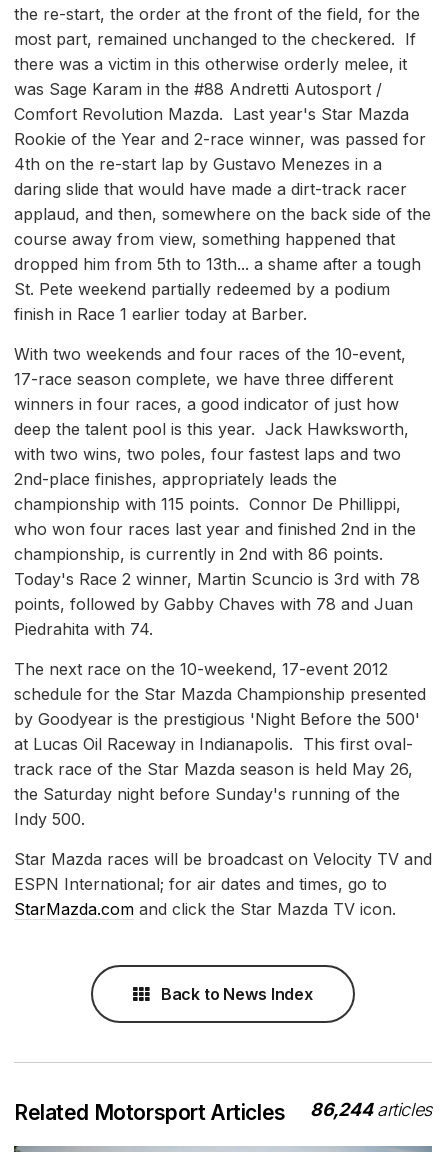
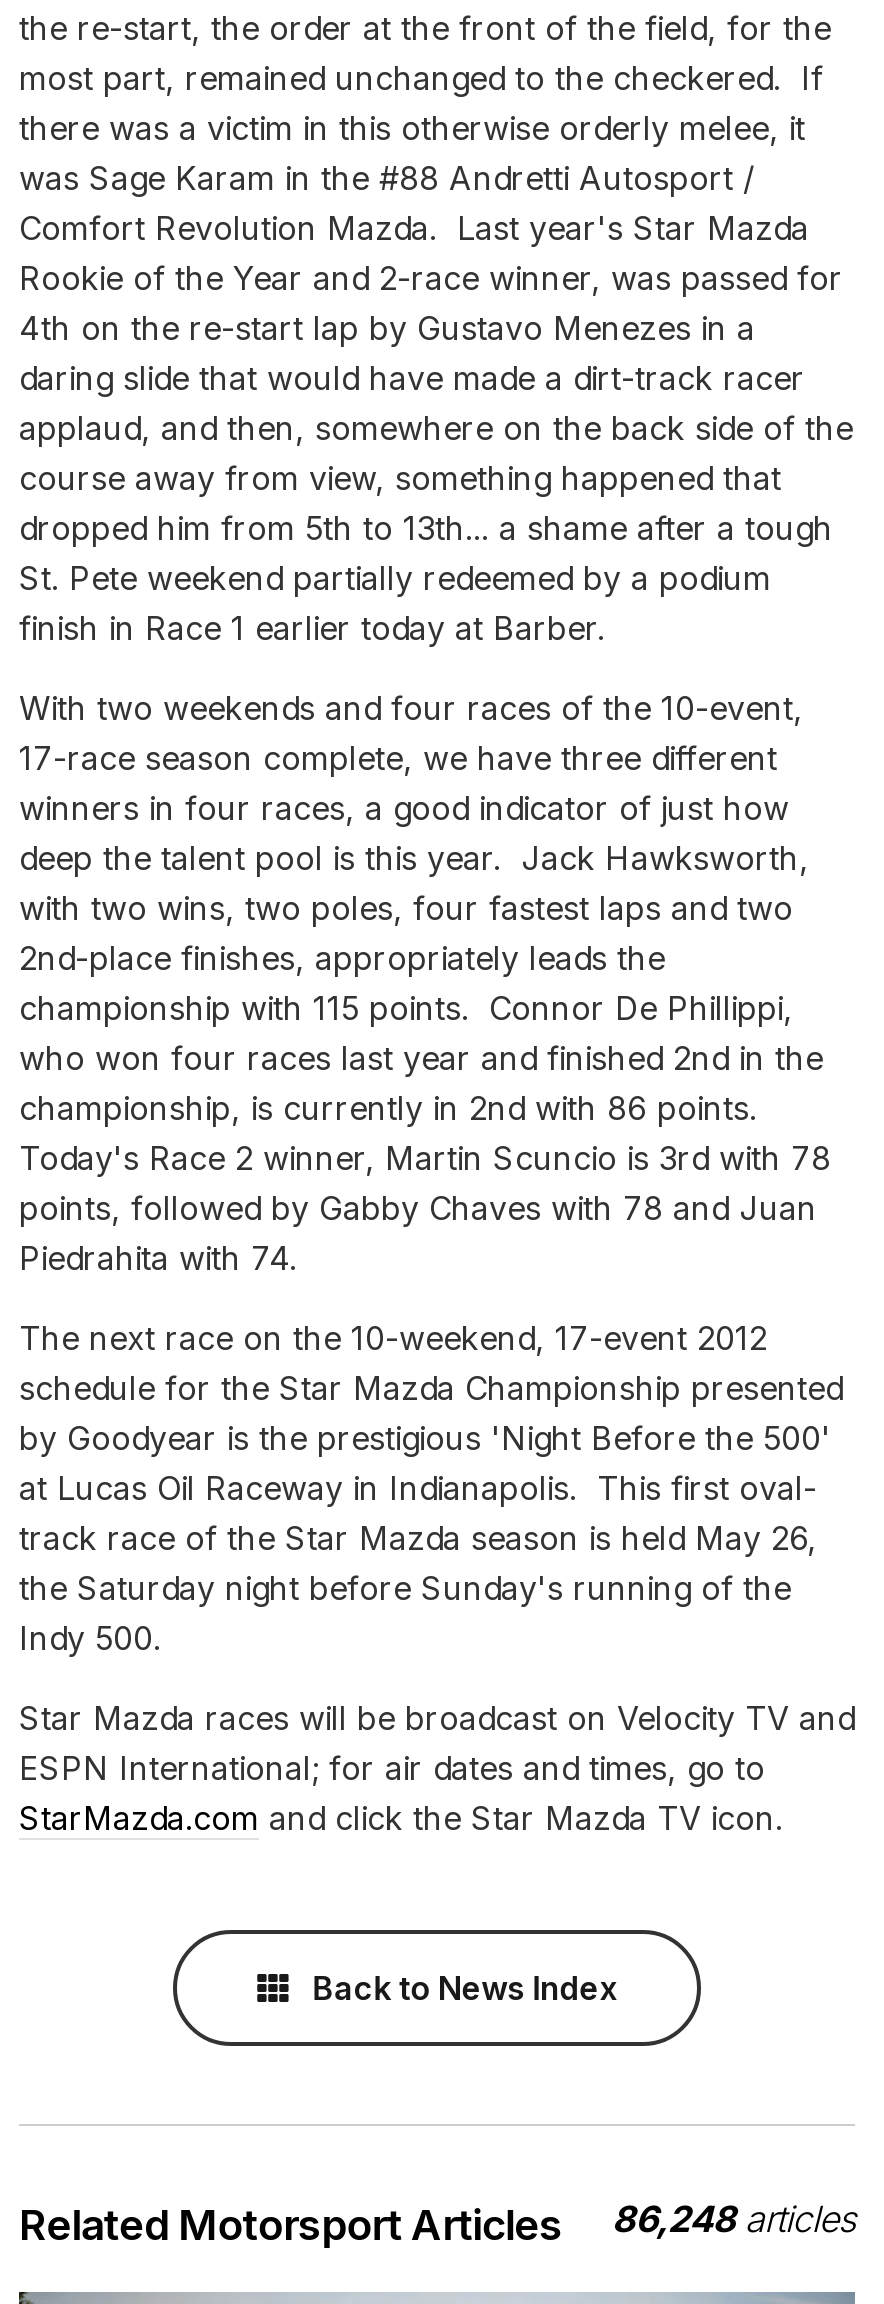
[14,1099,432,1125] Related Motorsport Articles 86,244 articles -> [19,2198,855,2250] Related Motorsport Articles 86,248 articles

